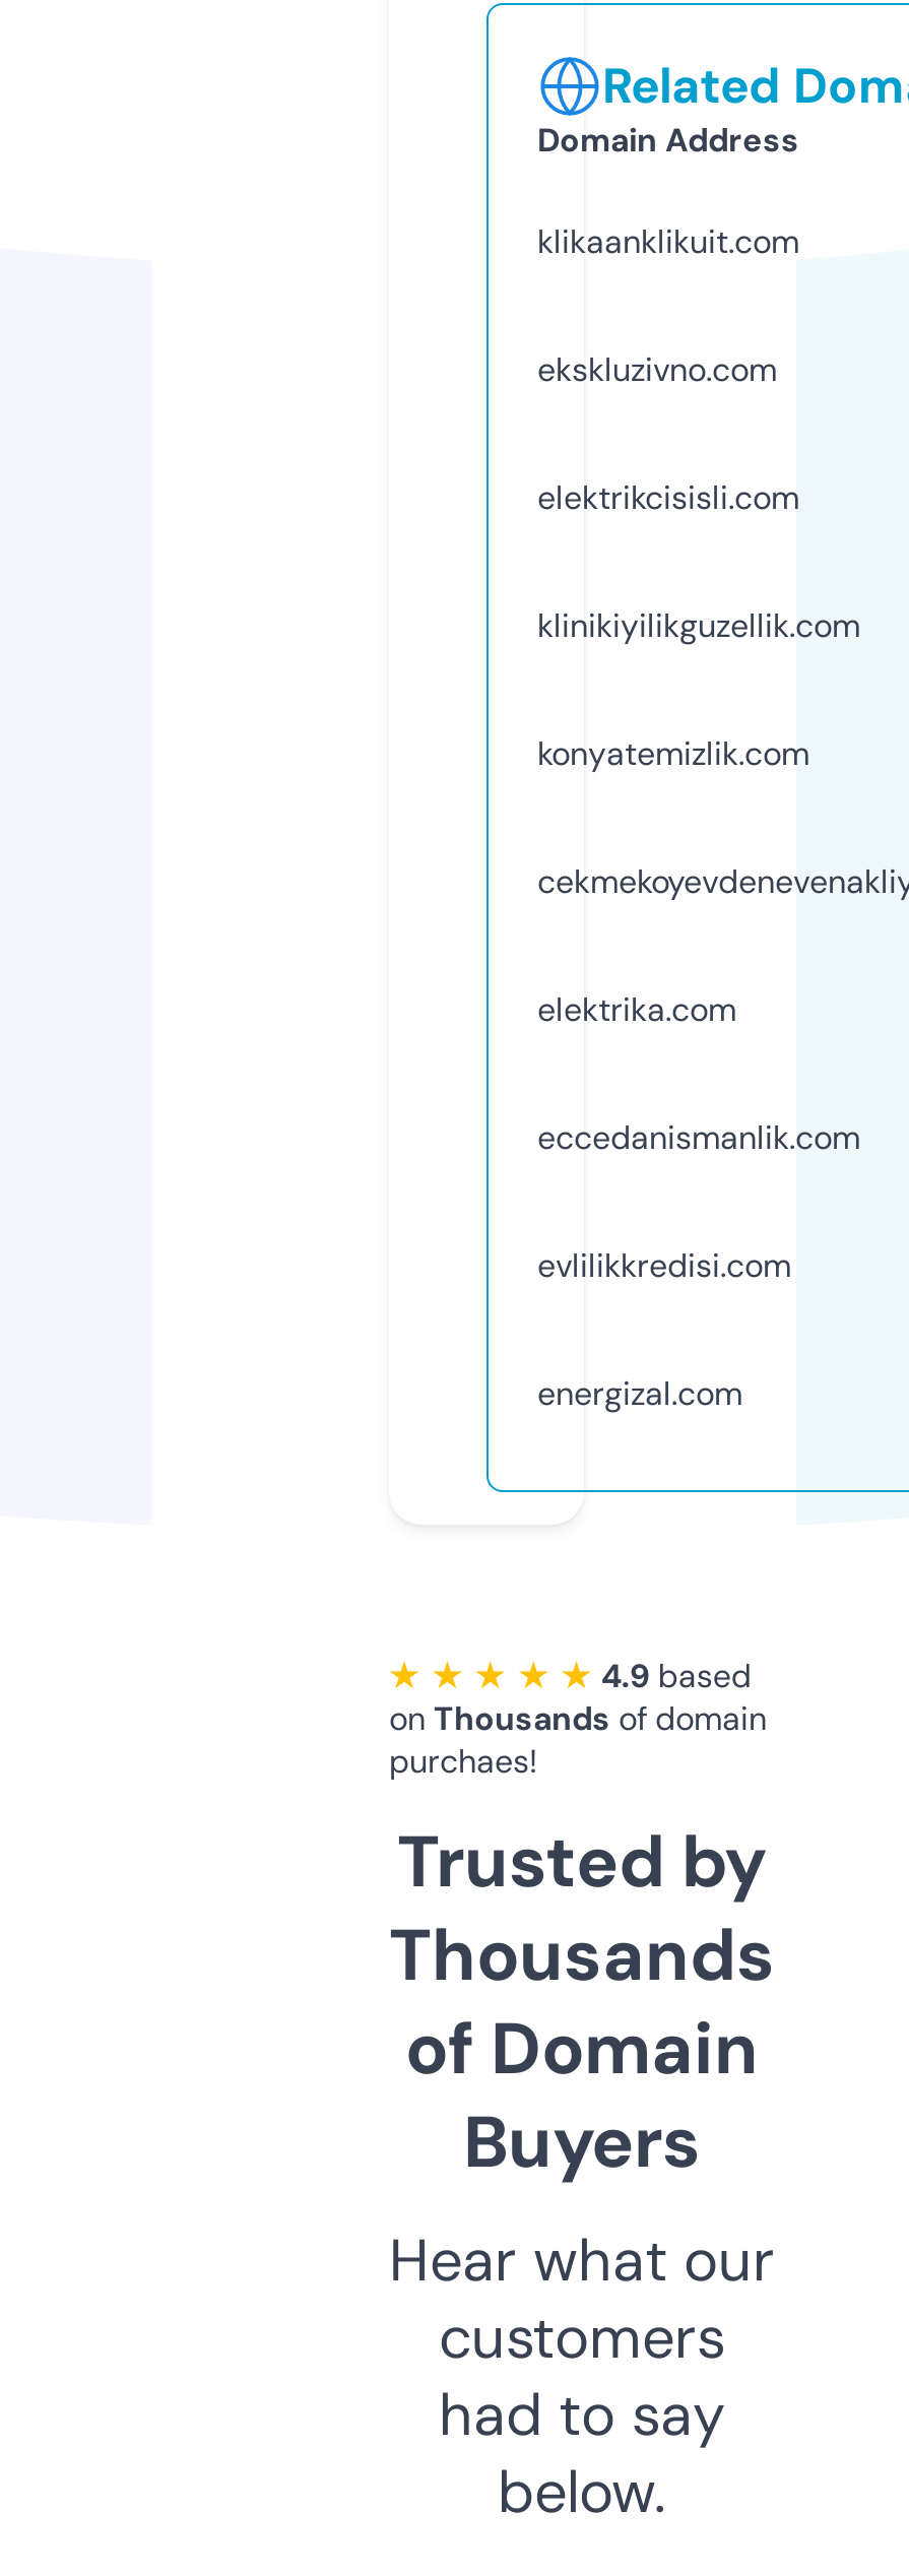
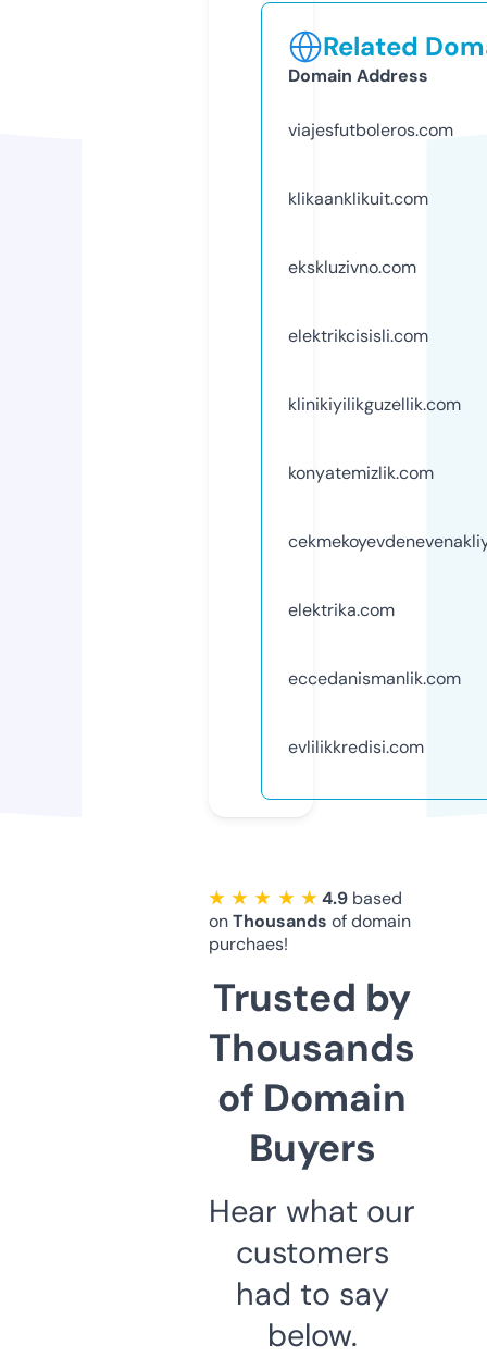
none -> [288,118,453,141] viajesfutboleros.com
moved [537,220,860,1287] -> [288,187,461,758]: klikaanklikuit.com | ekskluzivno.com | elektrikcisisli.com | klinikiyilikguzellik.com | konyatemizlik.com | elektrika.com | eccedanismanlik.com | evlilikkredisi.com
[537,1372,742,1415] energizal.com -> none

